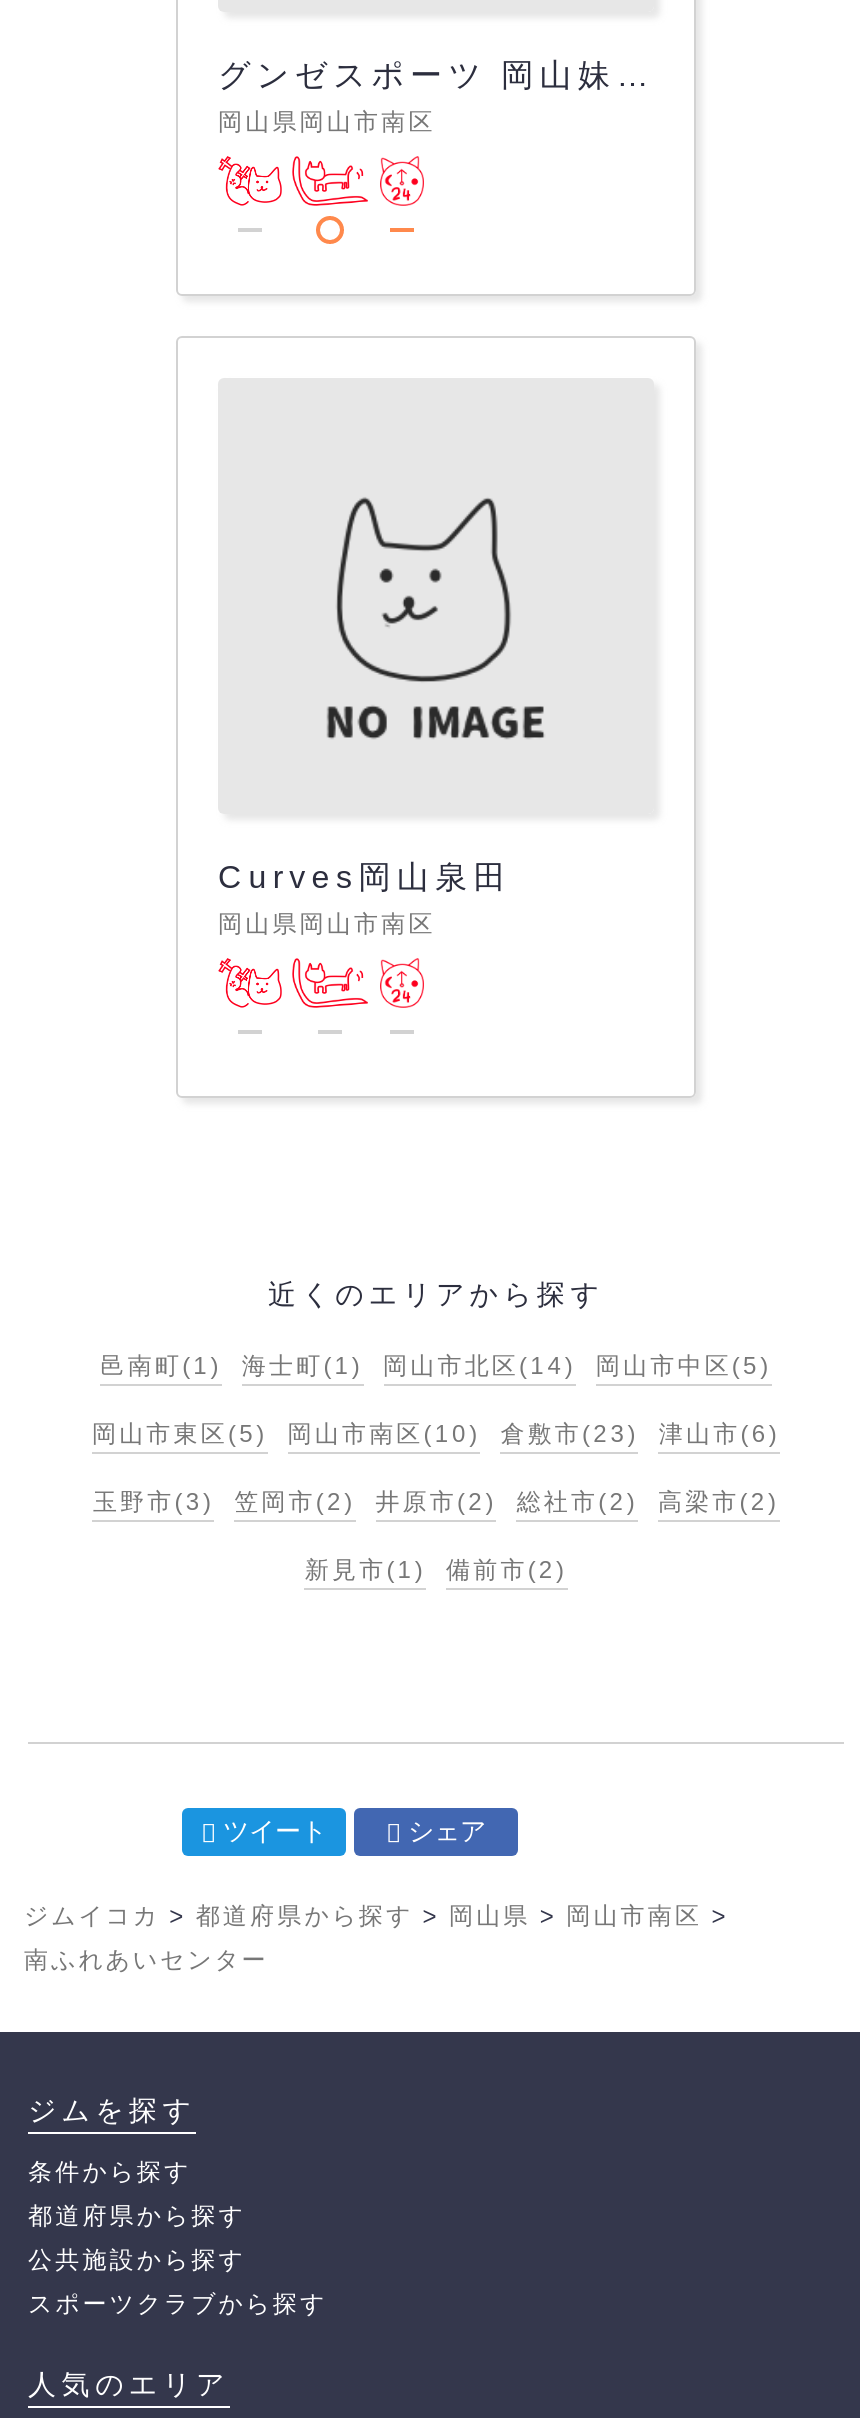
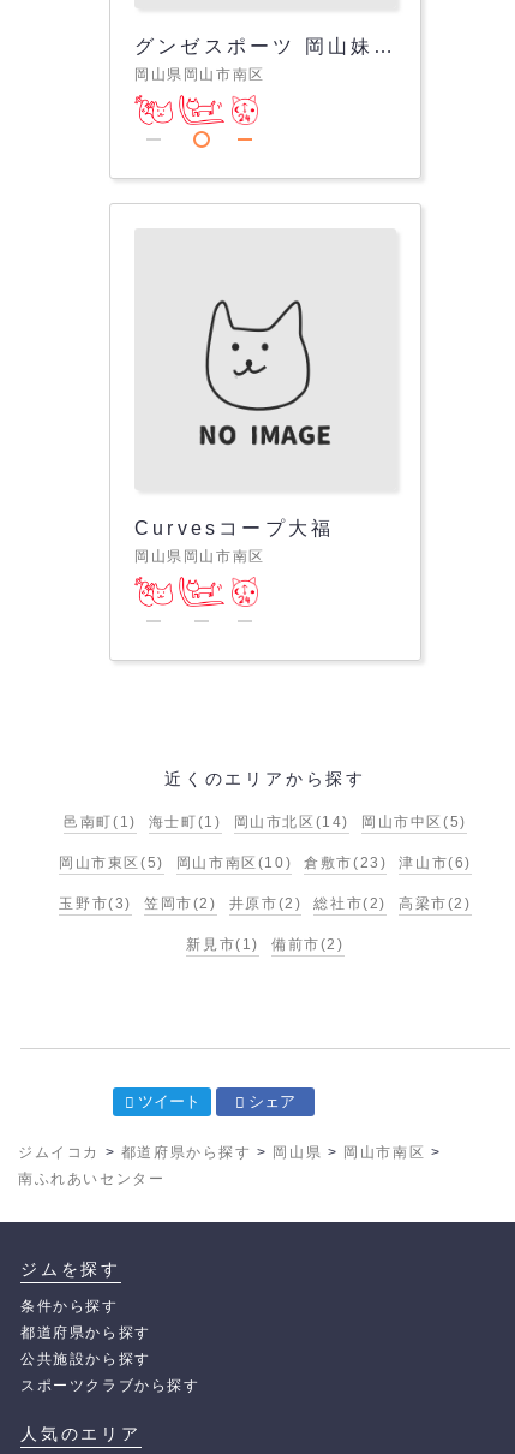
[218,861,512,895] Curves岡山泉田 -> [134,518,334,539] Curvesコープ大福

